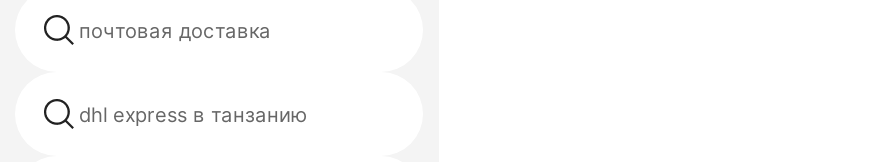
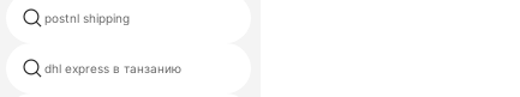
[79,18,271,42] почтовая доставка -> [44,11,130,25] postnl shipping

